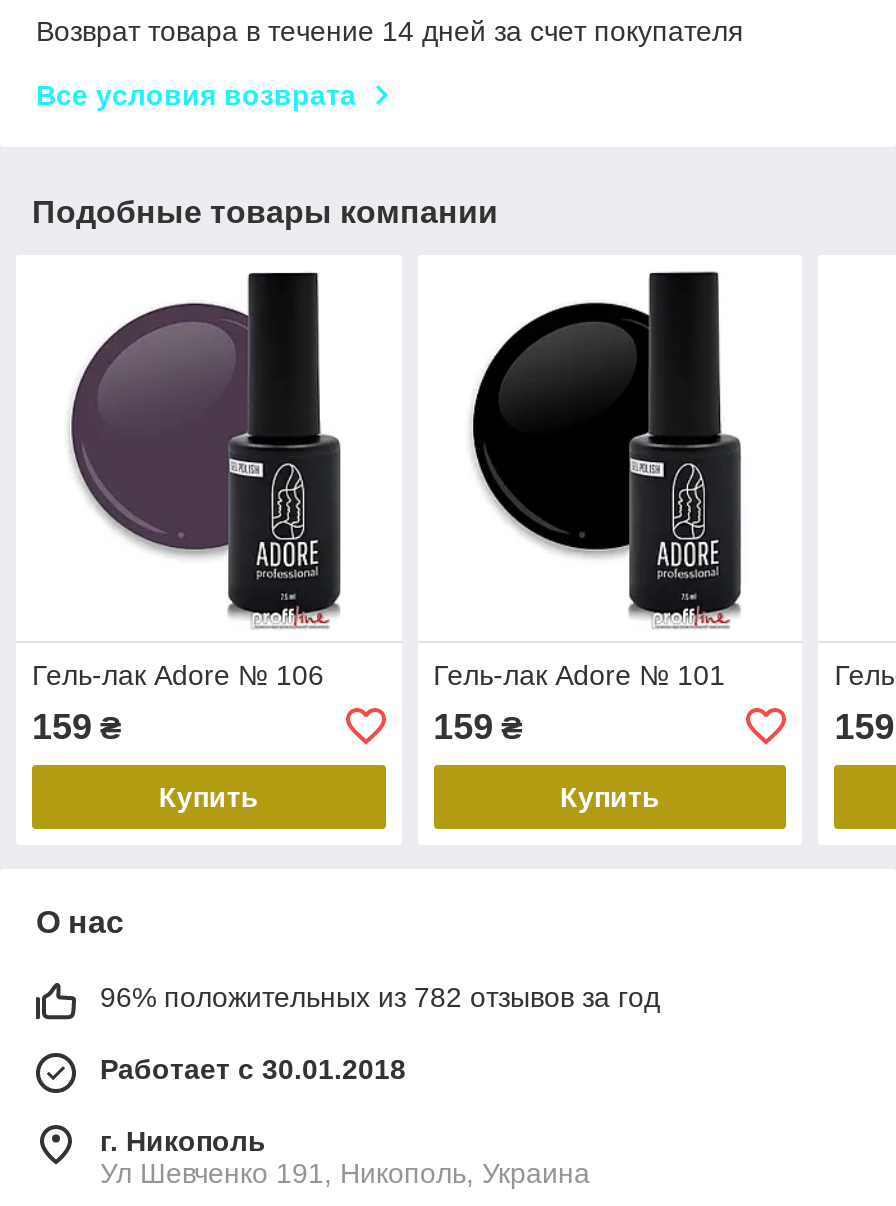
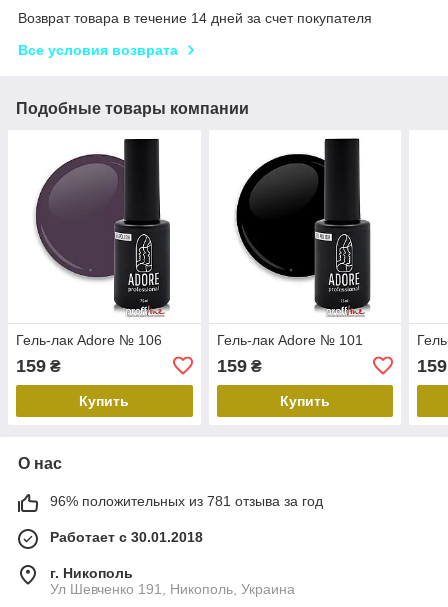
[100,981,660,1013] 96% положительных из 782 отзывов за год -> [50,493,323,509] 96% положительных из 781 отзыва за год

